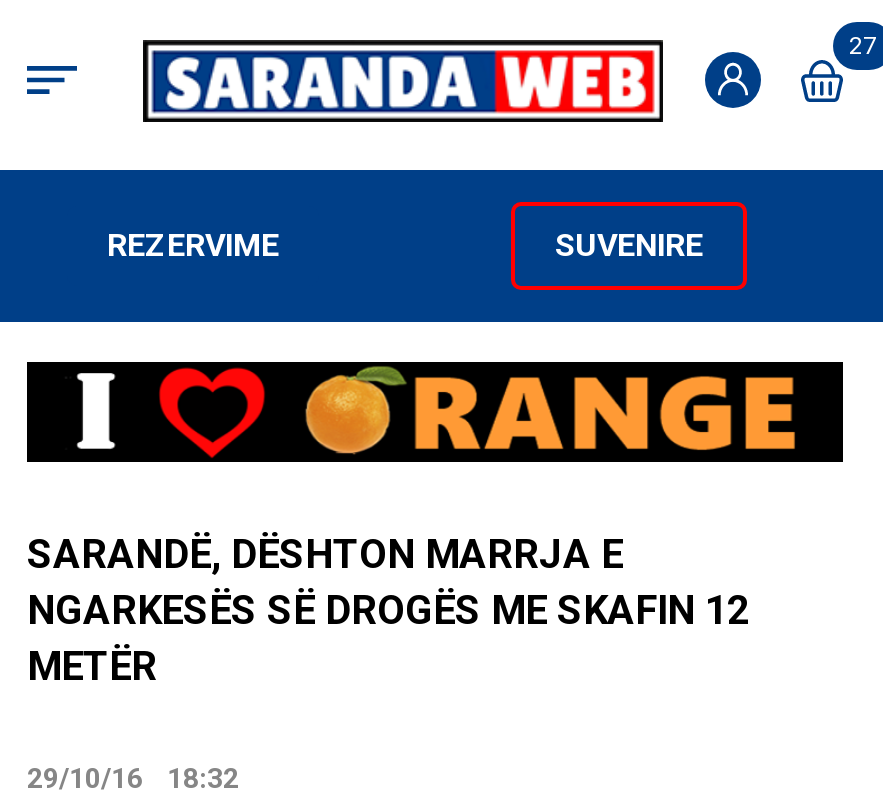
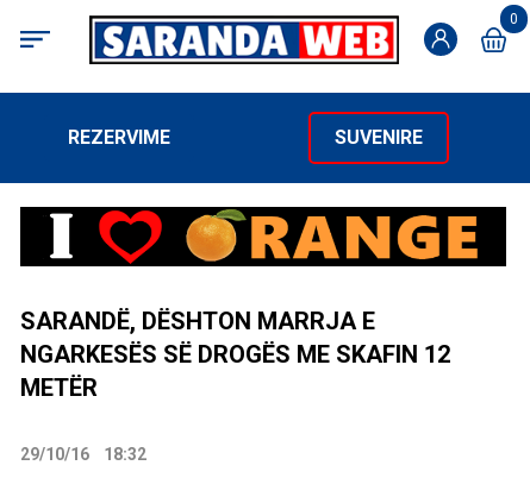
[849,32,877,60] 27 -> [510,10,518,27] 0

